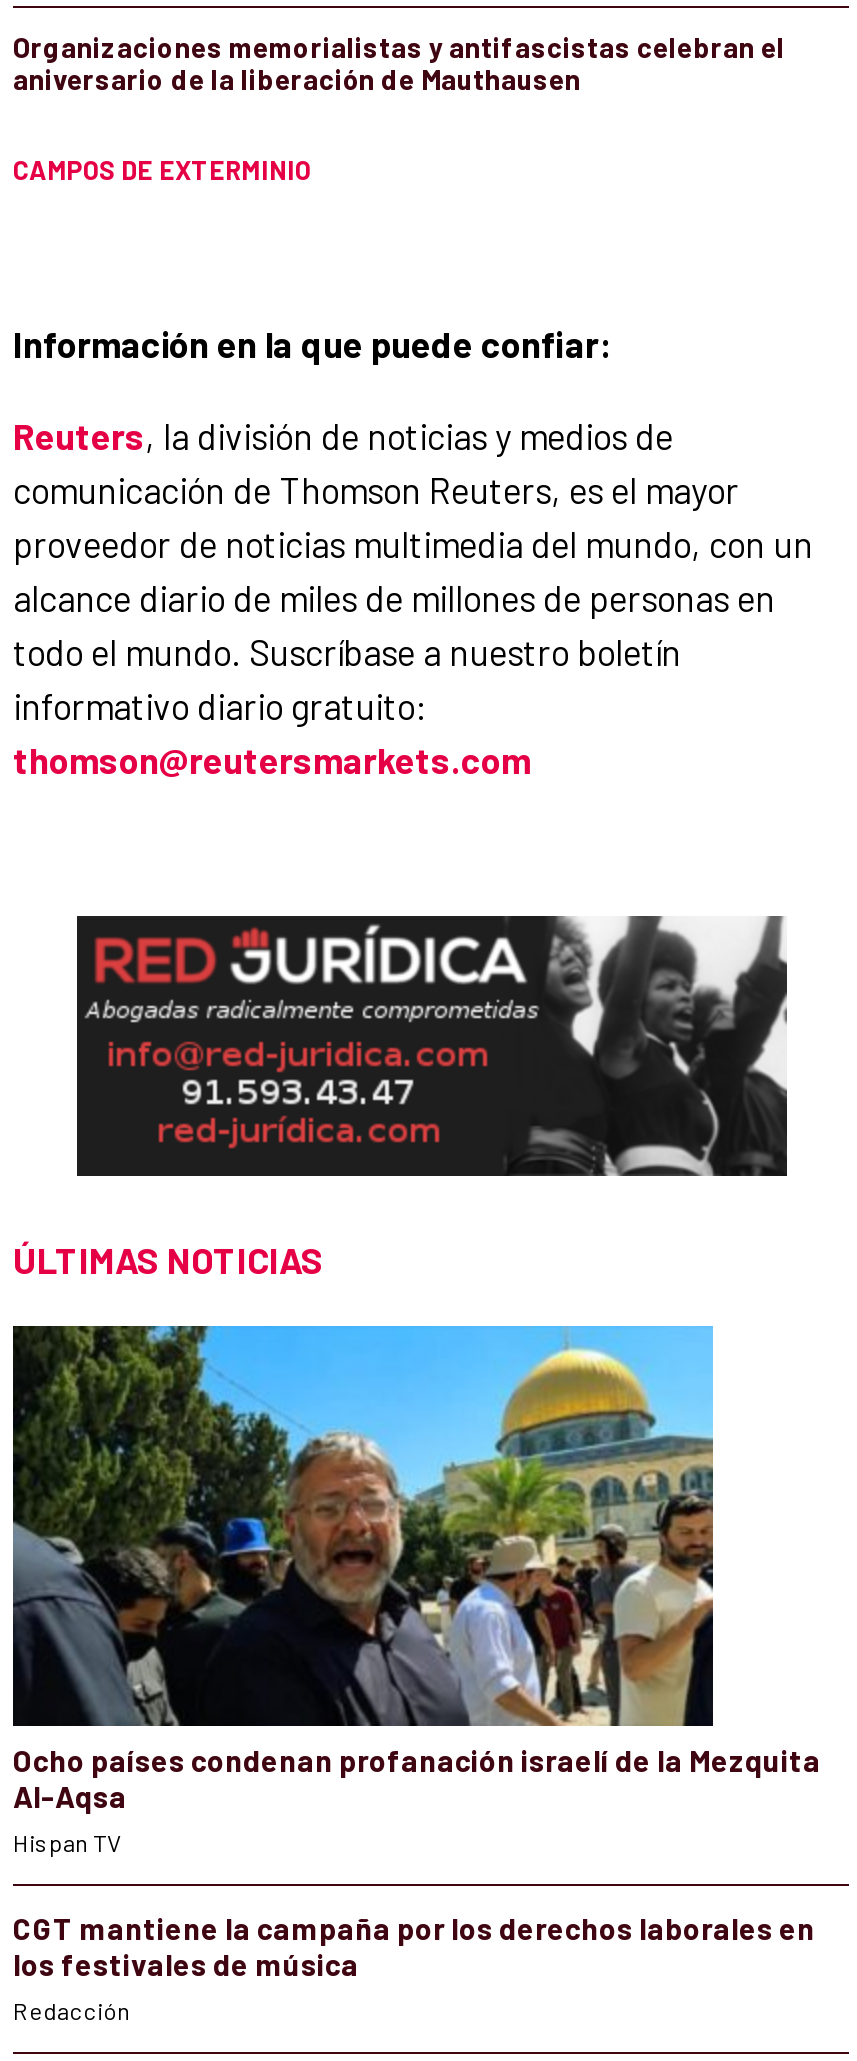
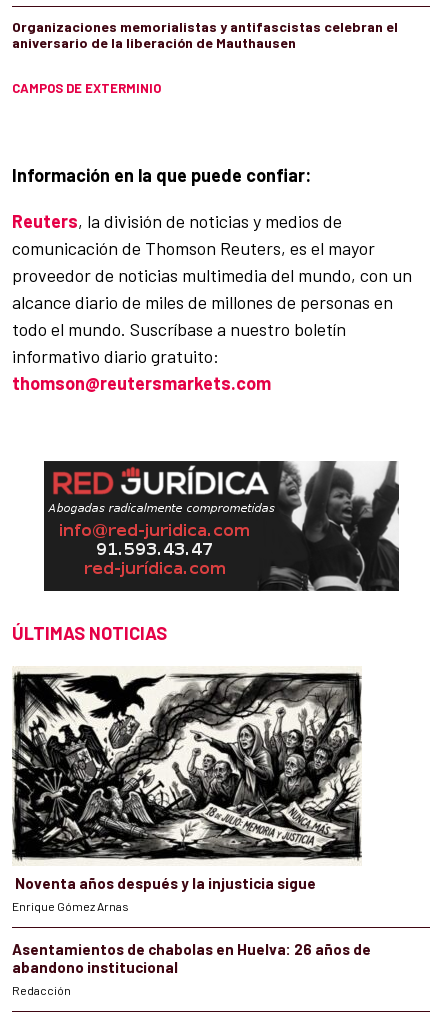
[11,1324,821,1856] [image] | Ocho países condenan profanación israelí de la Mezquita | Al-Aqsa | Hispan TV -> [12,666,362,913] [image] | Noventa años después y la injusticia sigue | Enrique Gómez Arnas
[13,1910,815,1982] CGT mantiene la campaña por los derechos laborales en | los festivales de música -> [12,940,371,976] Asentamientos de chabolas en Huelva: 26 años de | abandono institucional

